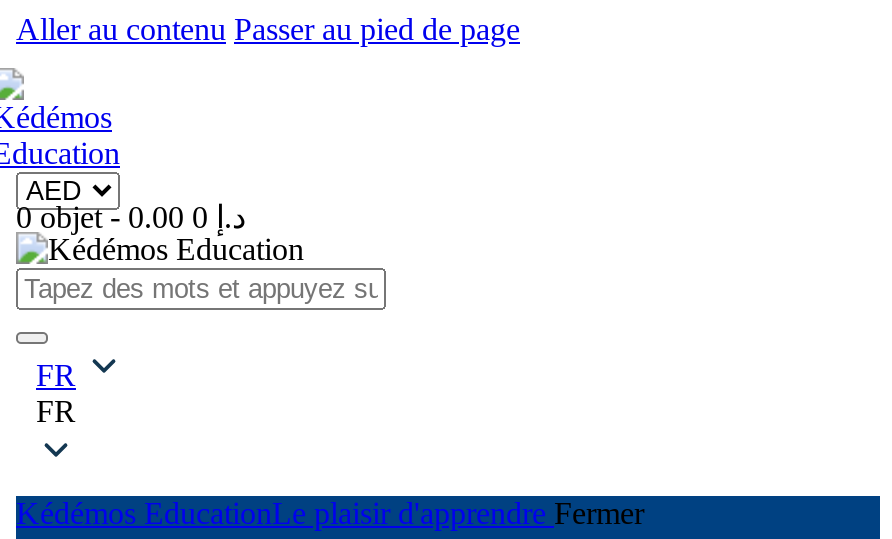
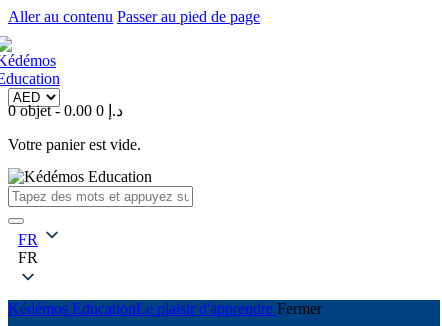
none -> [8,136,141,153] Votre panier est vide.

